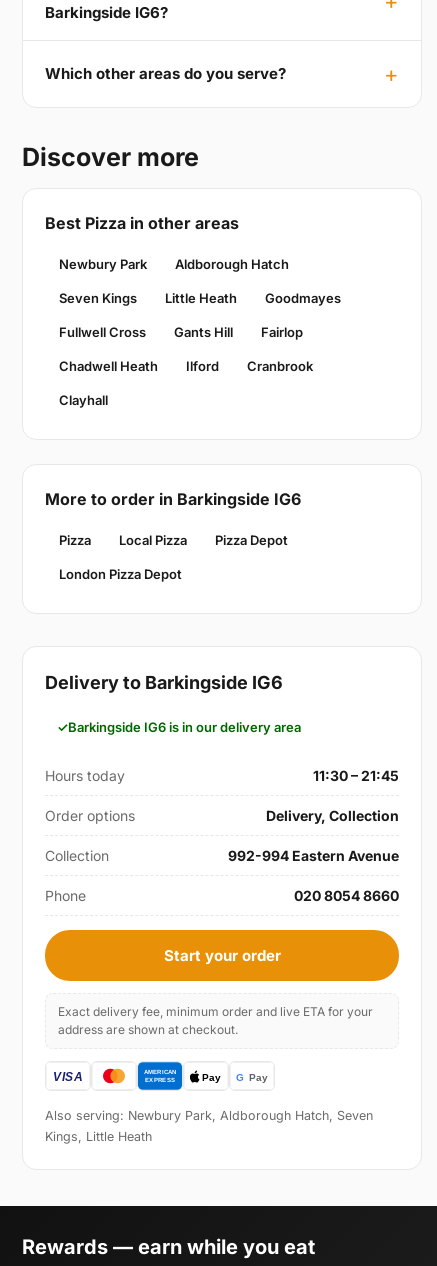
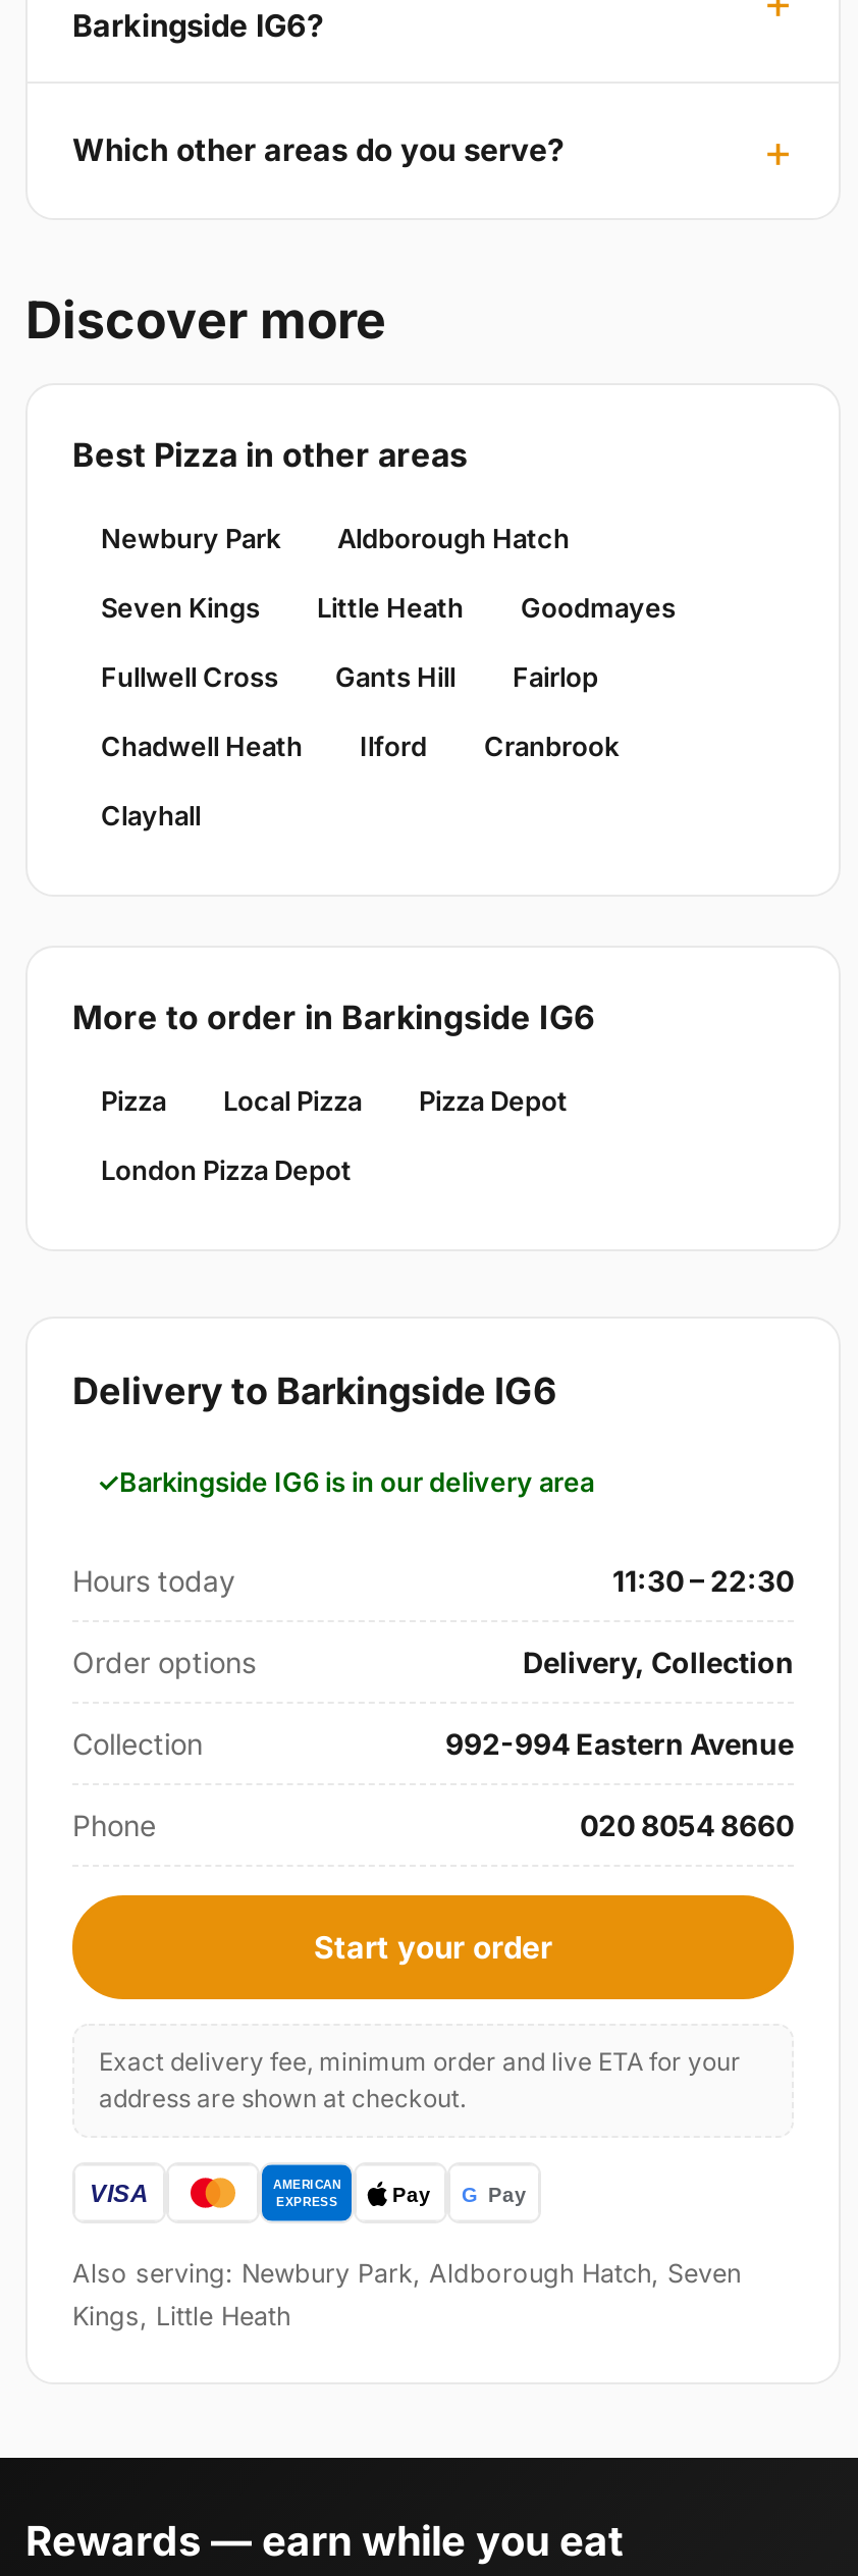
[313,767,399,784] 11:30 – 21:45 -> [612,1563,794,1598] 11:30 – 22:30

